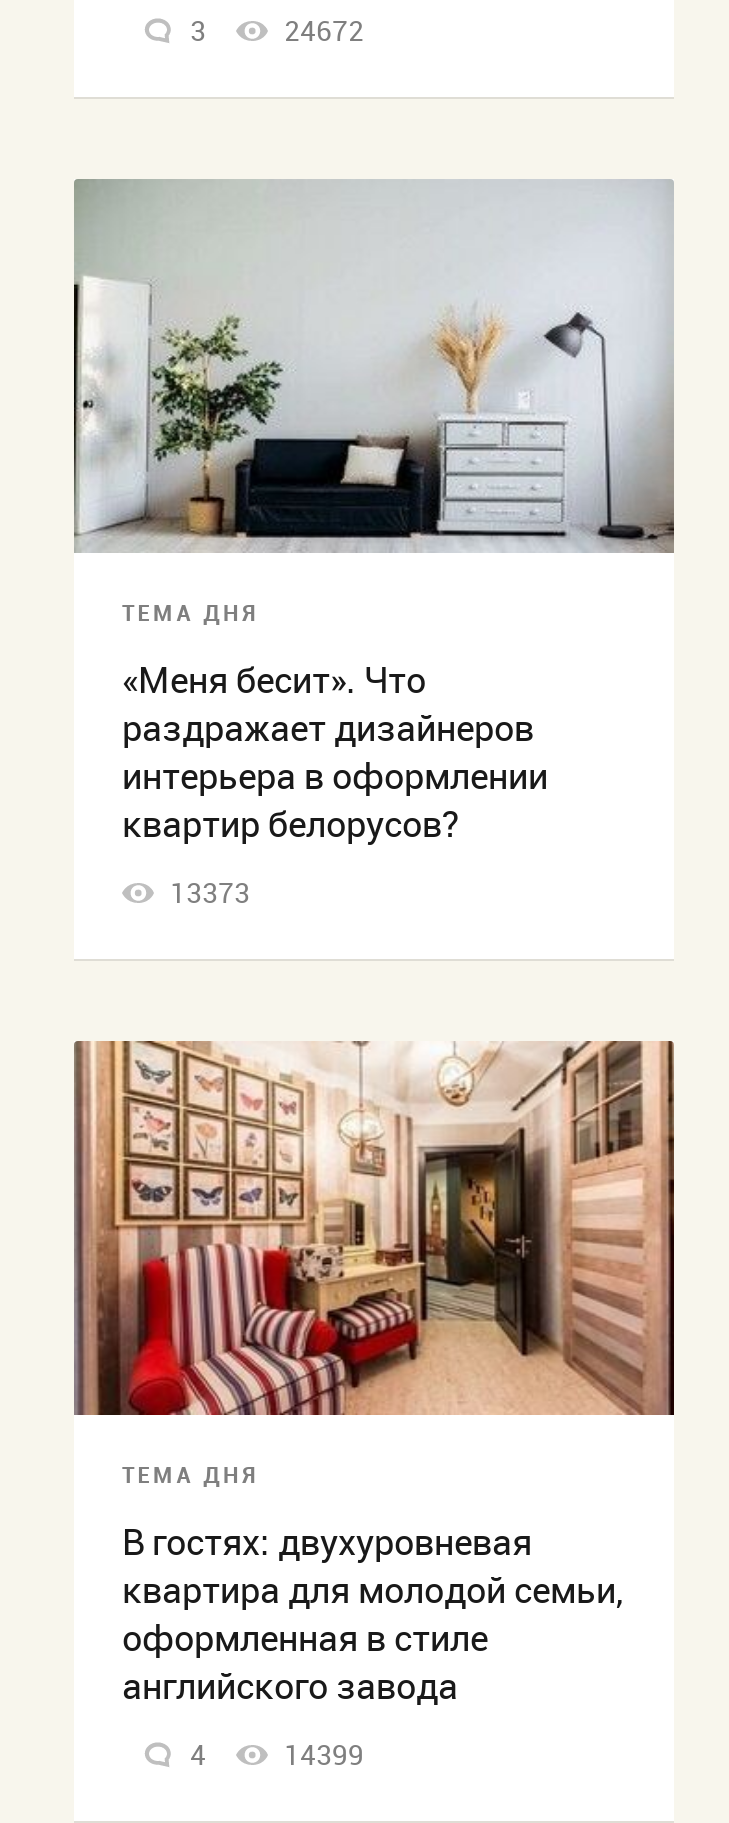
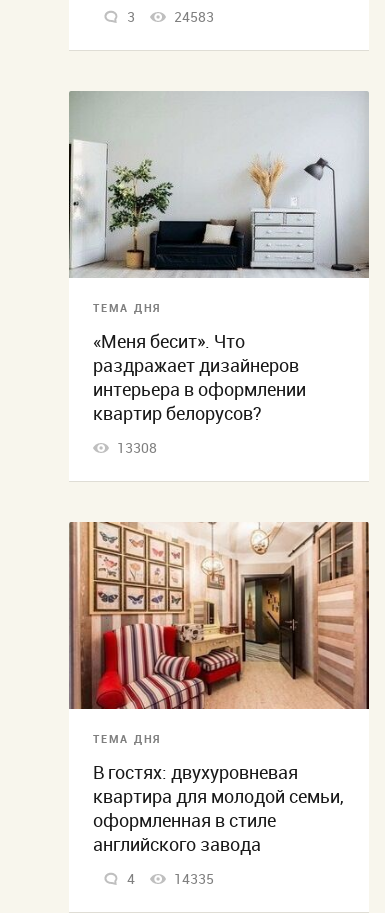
[284,15,364,47] 24672 -> [174,9,214,25] 24583
[170,877,250,909] 13373 -> [117,440,157,456] 13308
[284,1739,364,1771] 14399 -> [174,871,214,887] 14335

